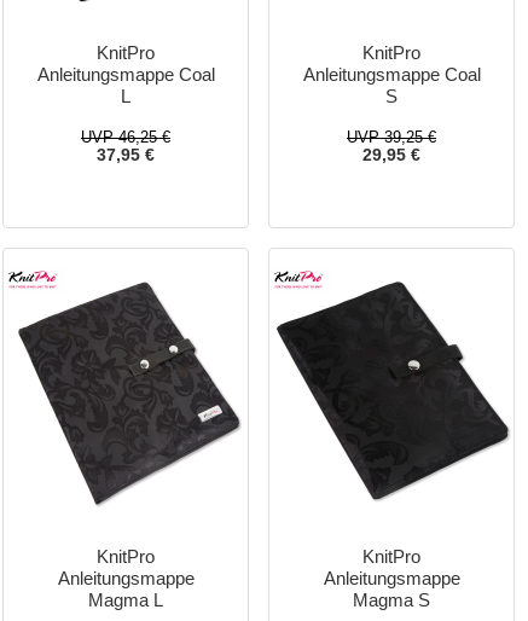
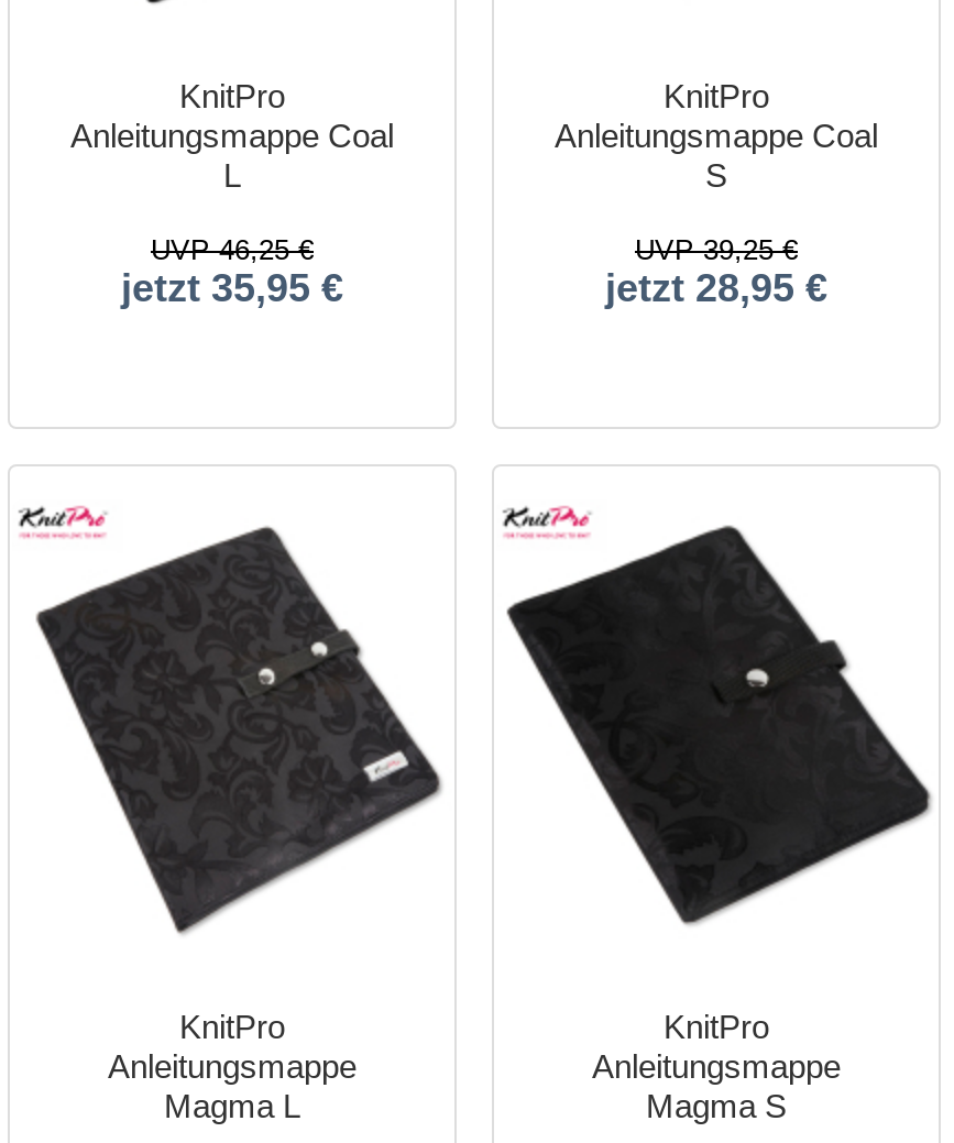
[97,145,155,164] 37,95 € -> [121,266,343,310] jetzt 35,95 €
[362,145,420,164] 29,95 € -> [605,266,827,310] jetzt 28,95 €

